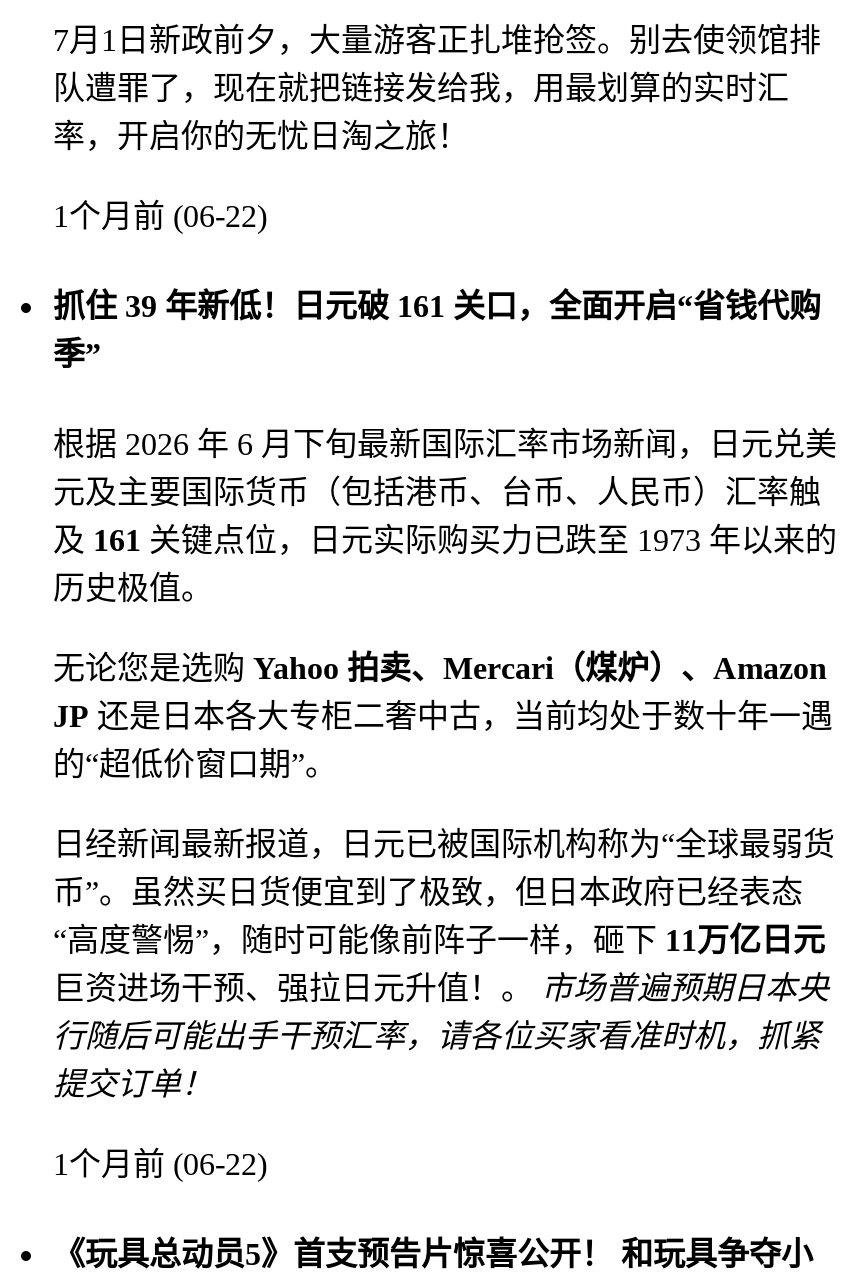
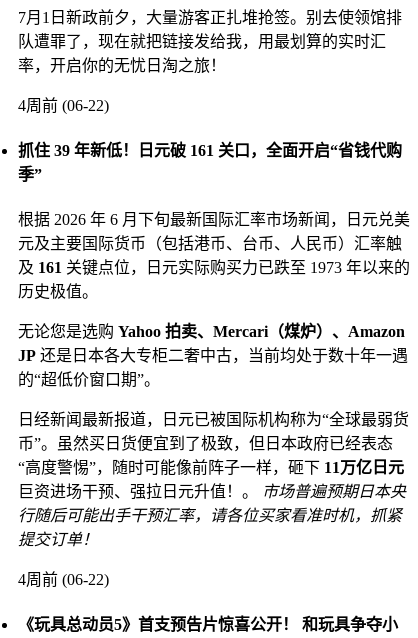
[53,198,267,232] 1个月前 (06-22) -> [18,96,109,113] 4周前 (06-22)
[53,1147,267,1181] 1个月前 (06-22) -> [18,571,109,588] 4周前 (06-22)

